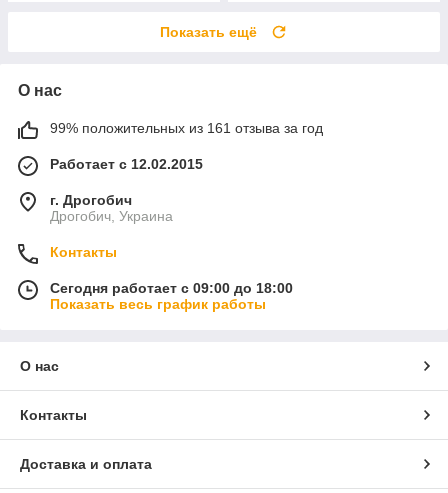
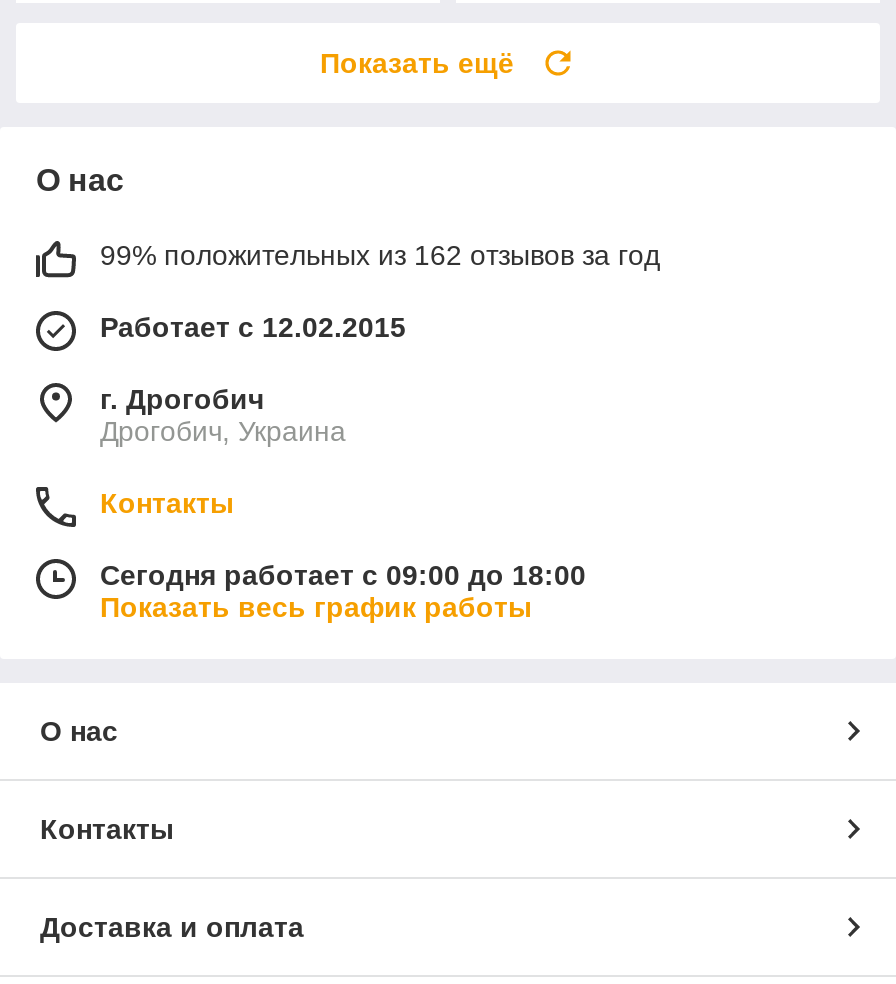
[50,120,323,136] 99% положительных из 161 отзыва за год -> [100,239,660,271] 99% положительных из 162 отзывов за год

